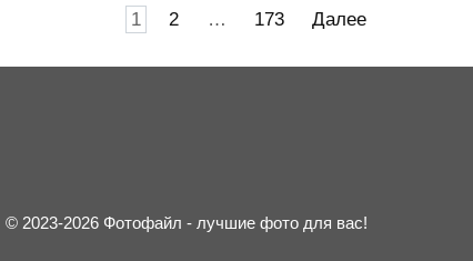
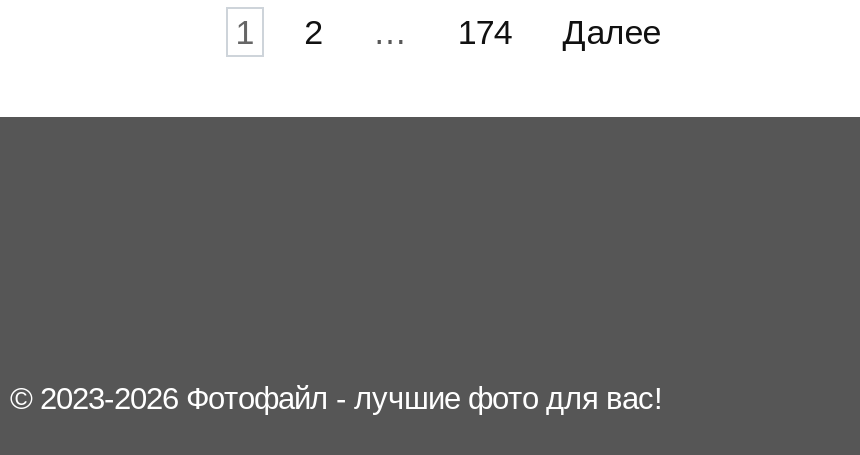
[254,9,284,30] 173 -> [458,13,512,51] 174

